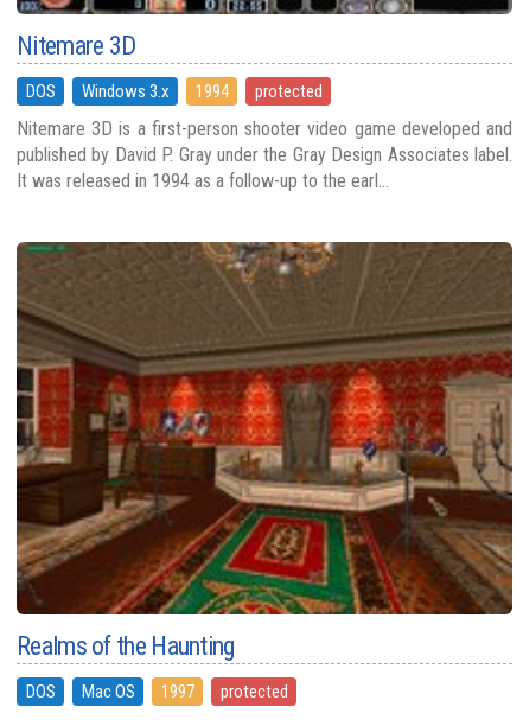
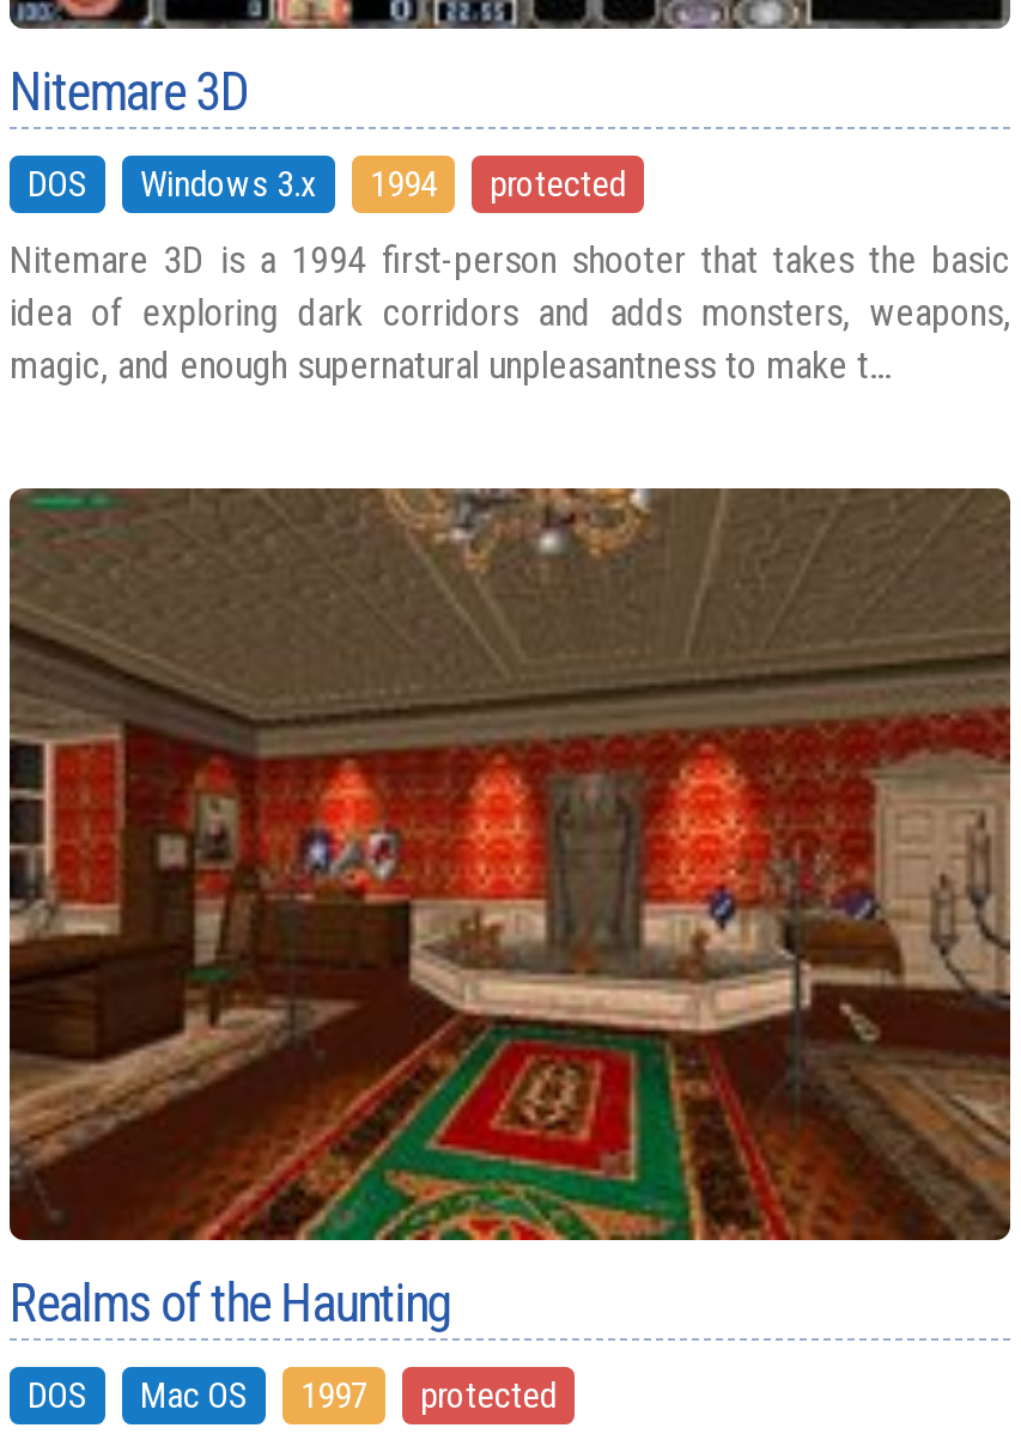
[17,118,512,193] Nitemare 3D is a first-person shooter video game developed and | published by David P. Gray under the Gray Design Associates label. | It was released in 1994 as a follow-up to the earl... -> [10,238,1010,389] Nitemare 3D is a 1994 first-person shooter that takes the basic | idea of exploring dark corridors and adds monsters, weapons, | magic, and enough supernatural unpleasantness to make t...

